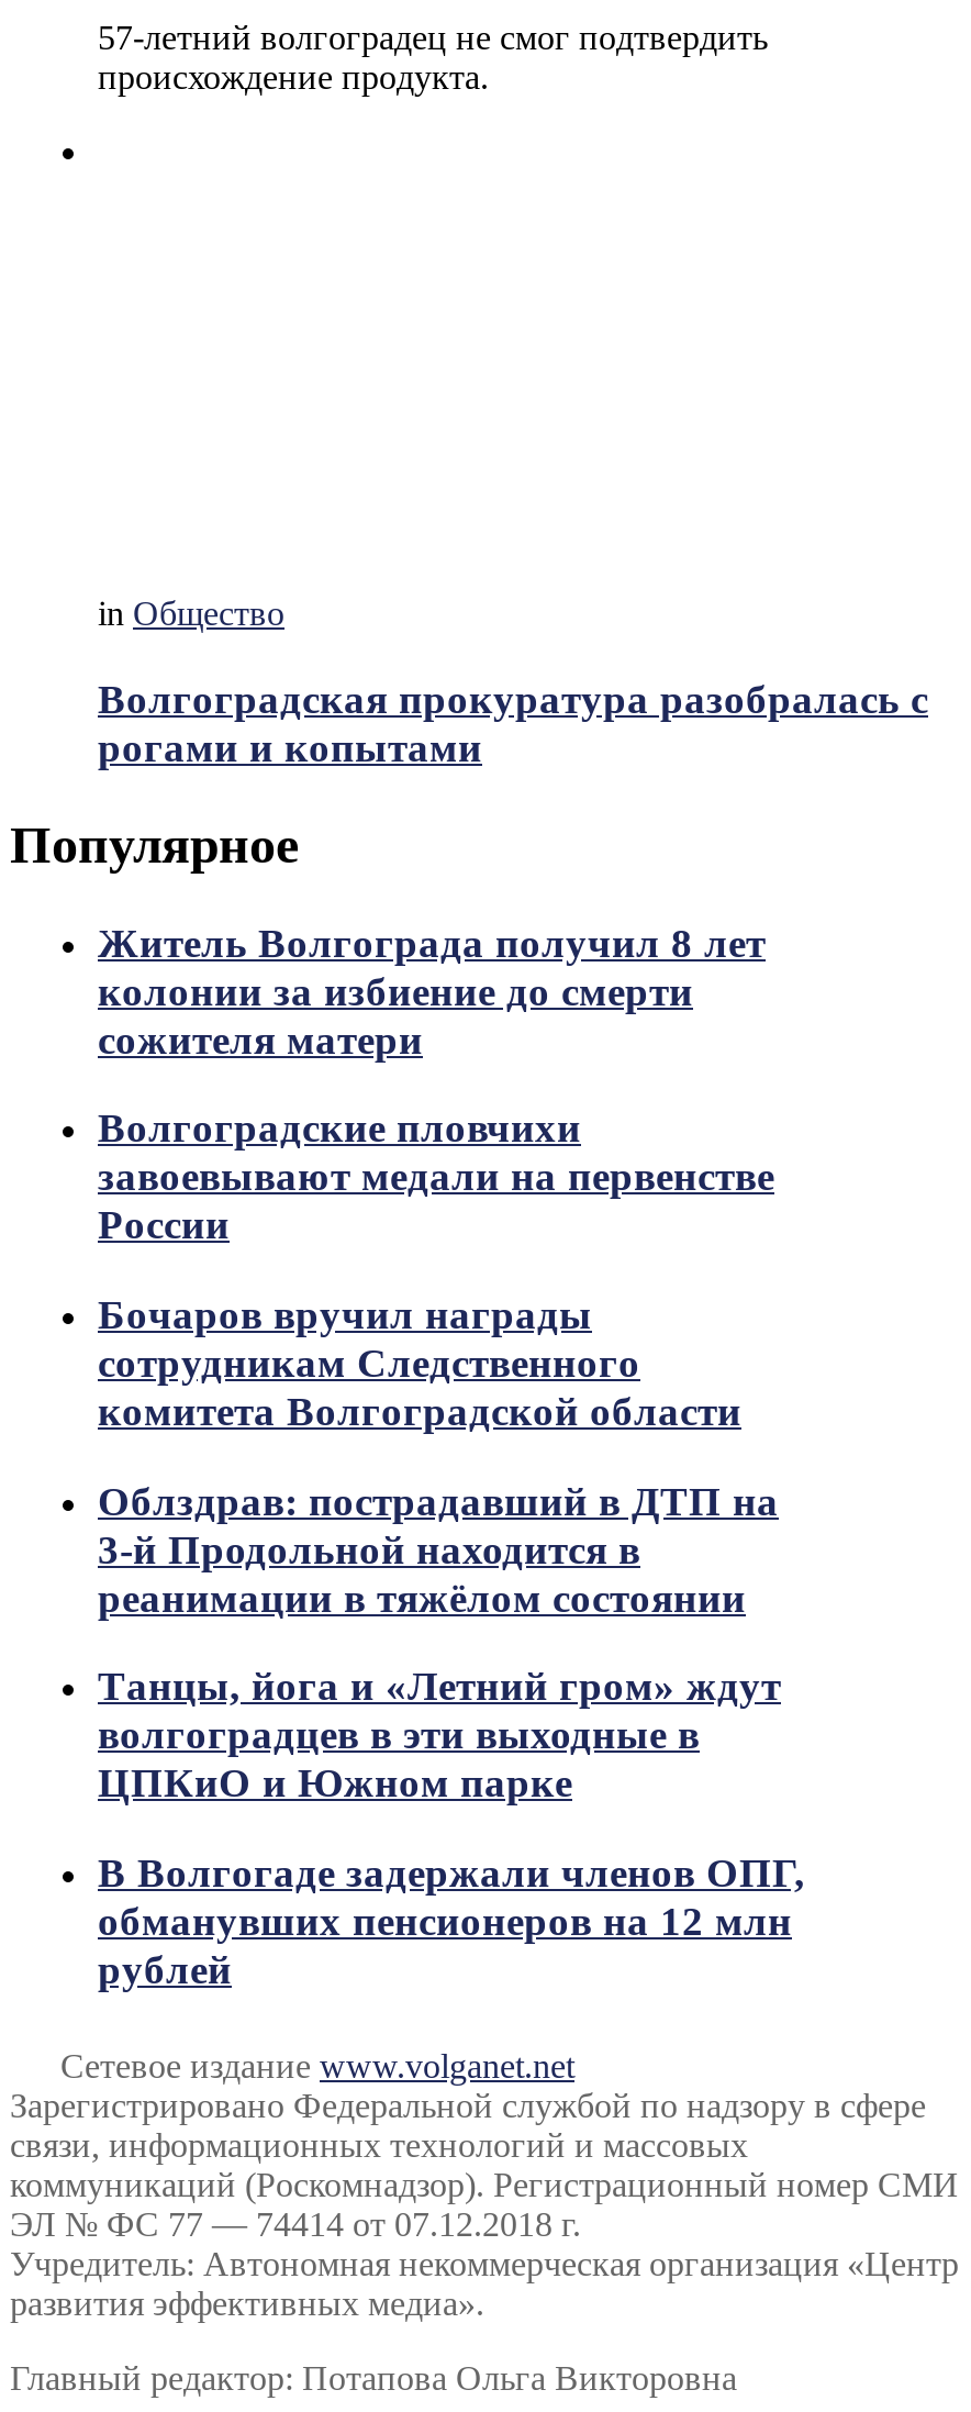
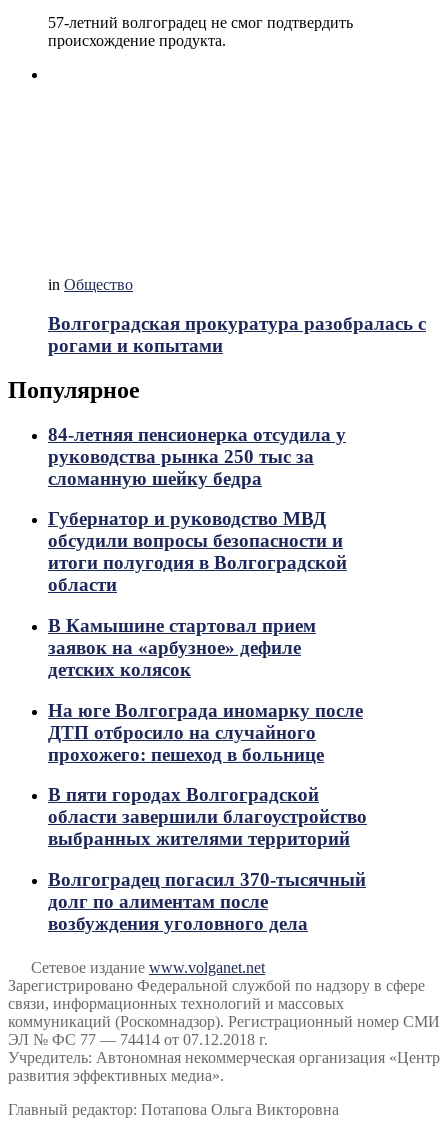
[98,919,766,1062] Житель Волгограда получил 8 лет | колонии за избиение до смерти | сожителя матери -> [48,424,346,489] 84-летняя пенсионерка отсудила у | руководства рынка 250 тыс за | сломанную шейку бедра
[98,1105,774,1248] Волгоградские пловчихи | завоевывают медали на первенстве | России -> [48,508,347,595] Губернатор и руководство МВД | обсудили вопросы безопасности и | итоги полугодия в Волгоградской | области
[98,1291,741,1434] Бочаров вручил награды | сотрудникам Следственного | комитета Волгоградской области -> [48,615,316,680] В Камышине стартовал прием | заявок на «арбузное» дефиле | детских колясок
[98,1477,779,1620] Облздрав: пострадавший в ДТП на | 3-й Продольной находится в | реанимации в тяжёлом состоянии -> [48,700,363,765] На юге Волгограда иномарку после | ДТП отбросило на случайного | прохожего: пешеход в больнице
[98,1664,781,1807] Танцы, йога и «Летний гром» ждут | волгоградцев в эти выходные в | ЦПКиО и Южном парке -> [48,784,367,849] В пяти городах Волгоградской | области завершили благоустройство | выбранных жителями территорий
[98,1850,805,1993] В Волгогаде задержали членов ОПГ, | обманувших пенсионеров на 12 млн | рублей -> [48,869,366,934] Волгоградец погасил 370-тысячный | долг по алиментам после | возбуждения уголовного дела

